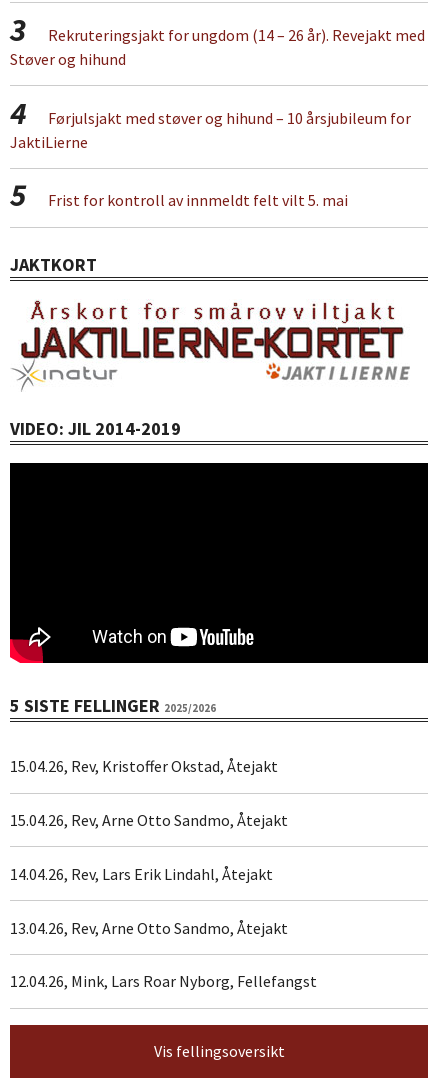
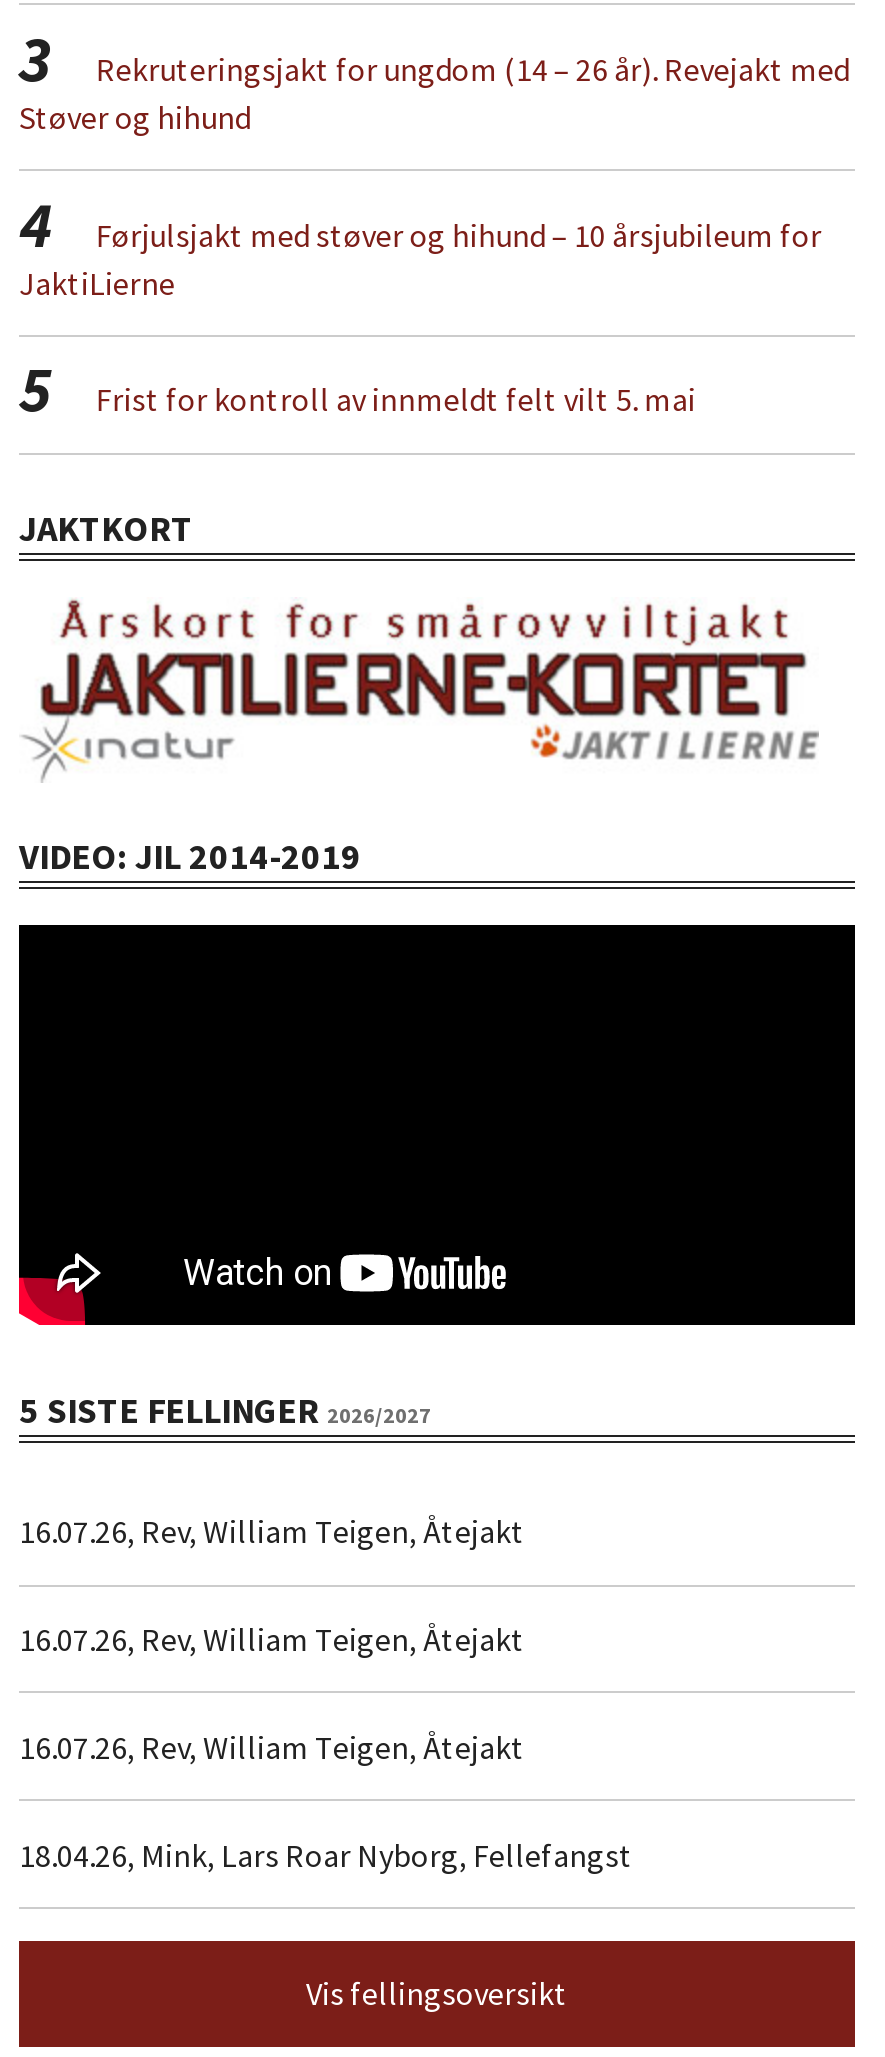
[10,694,317,991] 5 SISTE FELLINGER 2025/2026 | 15.04.26, Rev, Kristoffer Okstad, Åtejakt | 15.04.26, Rev, Arne Otto Sandmo, Åtejakt | 14.04.26, Rev, Lars Erik Lindahl, Åtejakt | 13.04.26, Rev, Arne Otto Sandmo, Åtejakt | 12.04.26, Mink, Lars Roar Nyborg, Fellefangst -> [19,1387,633,1874] 5 SISTE FELLINGER 2026/2027 | 16.07.26, Rev, William Teigen, Åtejakt | 16.07.26, Rev, William Teigen, Åtejakt | 16.07.26, Rev, William Teigen, Åtejakt | 18.04.26, Mink, Lars Roar Nyborg, Fellefangst

